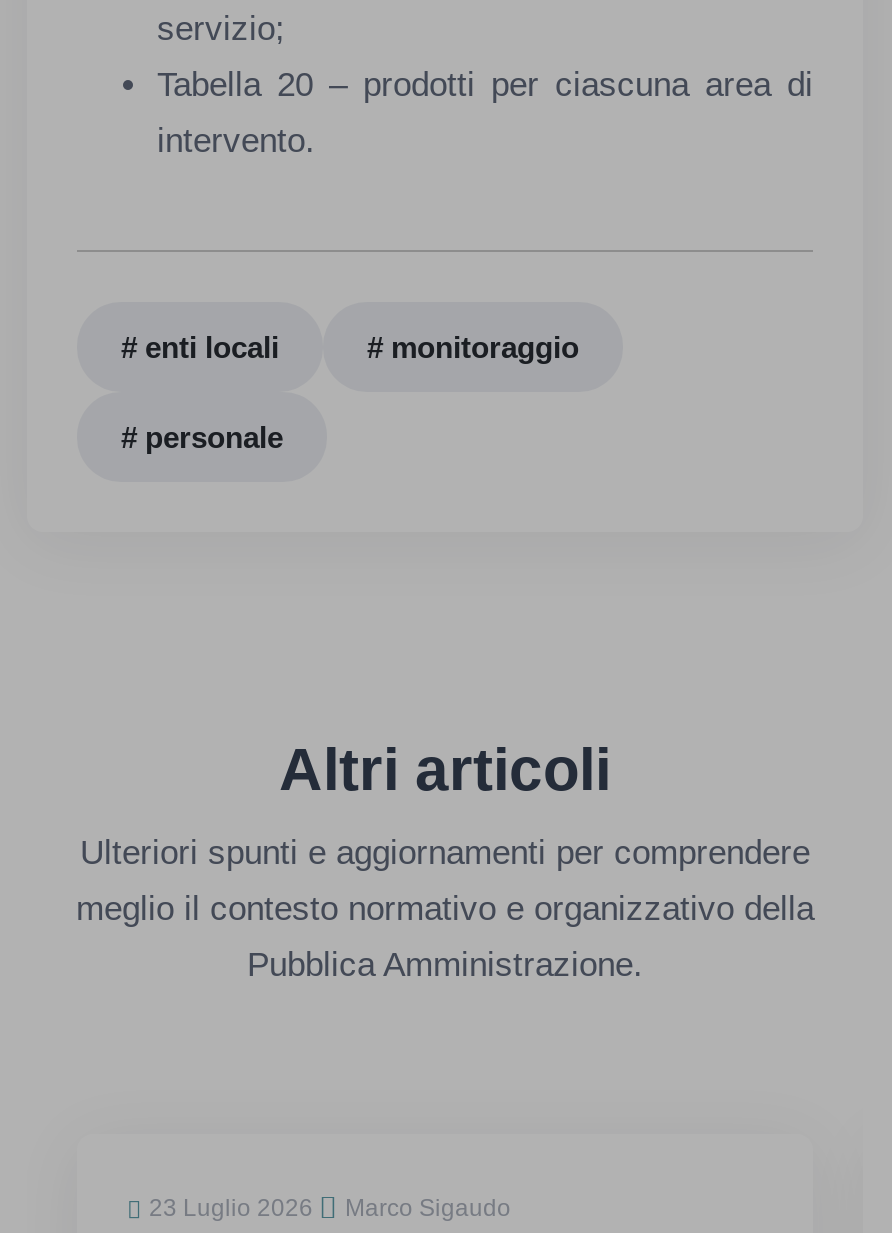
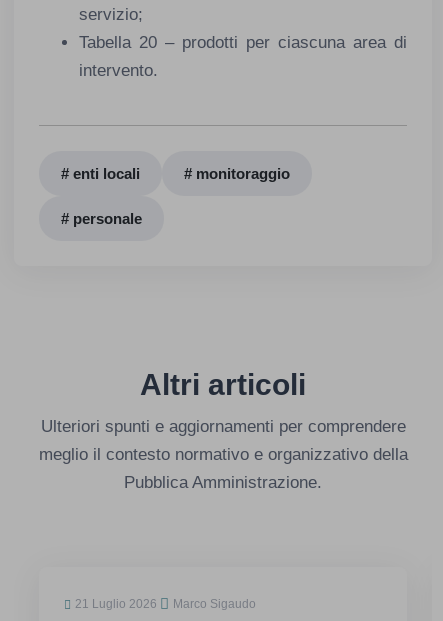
[149,1193,511,1221] 23 Luglio 2026 Marco Sigaudo -> [75,597,256,611] 21 Luglio 2026 Marco Sigaudo

